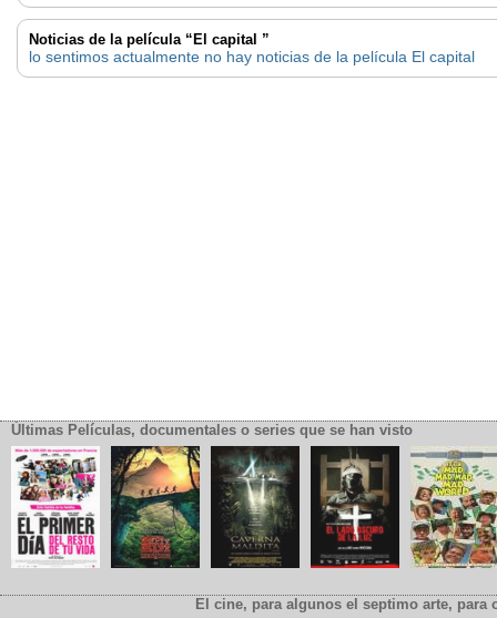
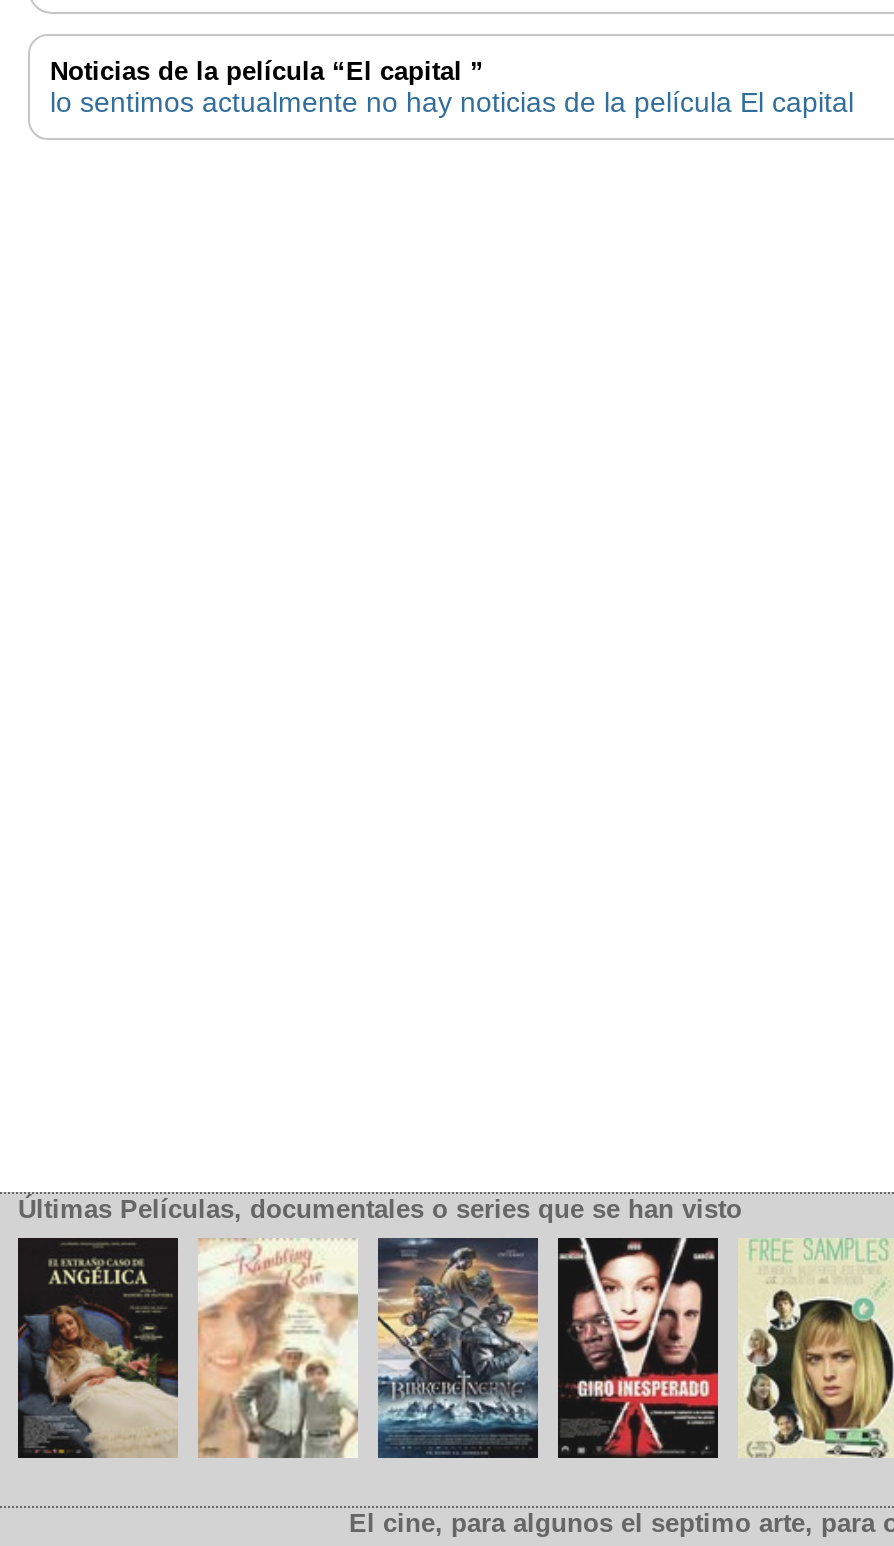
[11,446,100,568] [image] -> [16,1236,180,1460] [image]
[110,445,201,569] [image] -> [198,1238,358,1458] [image]
[210,446,301,568] [image] -> [376,1238,540,1458] [image]
[311,446,400,569] [image] -> [558,1238,720,1460] [image]
[409,447,494,569] [image] -> [738,1238,888,1458] [image]

